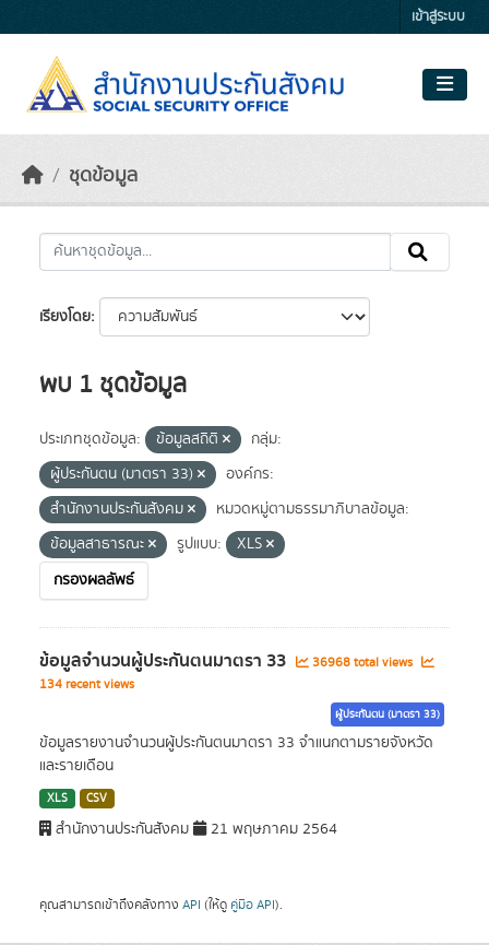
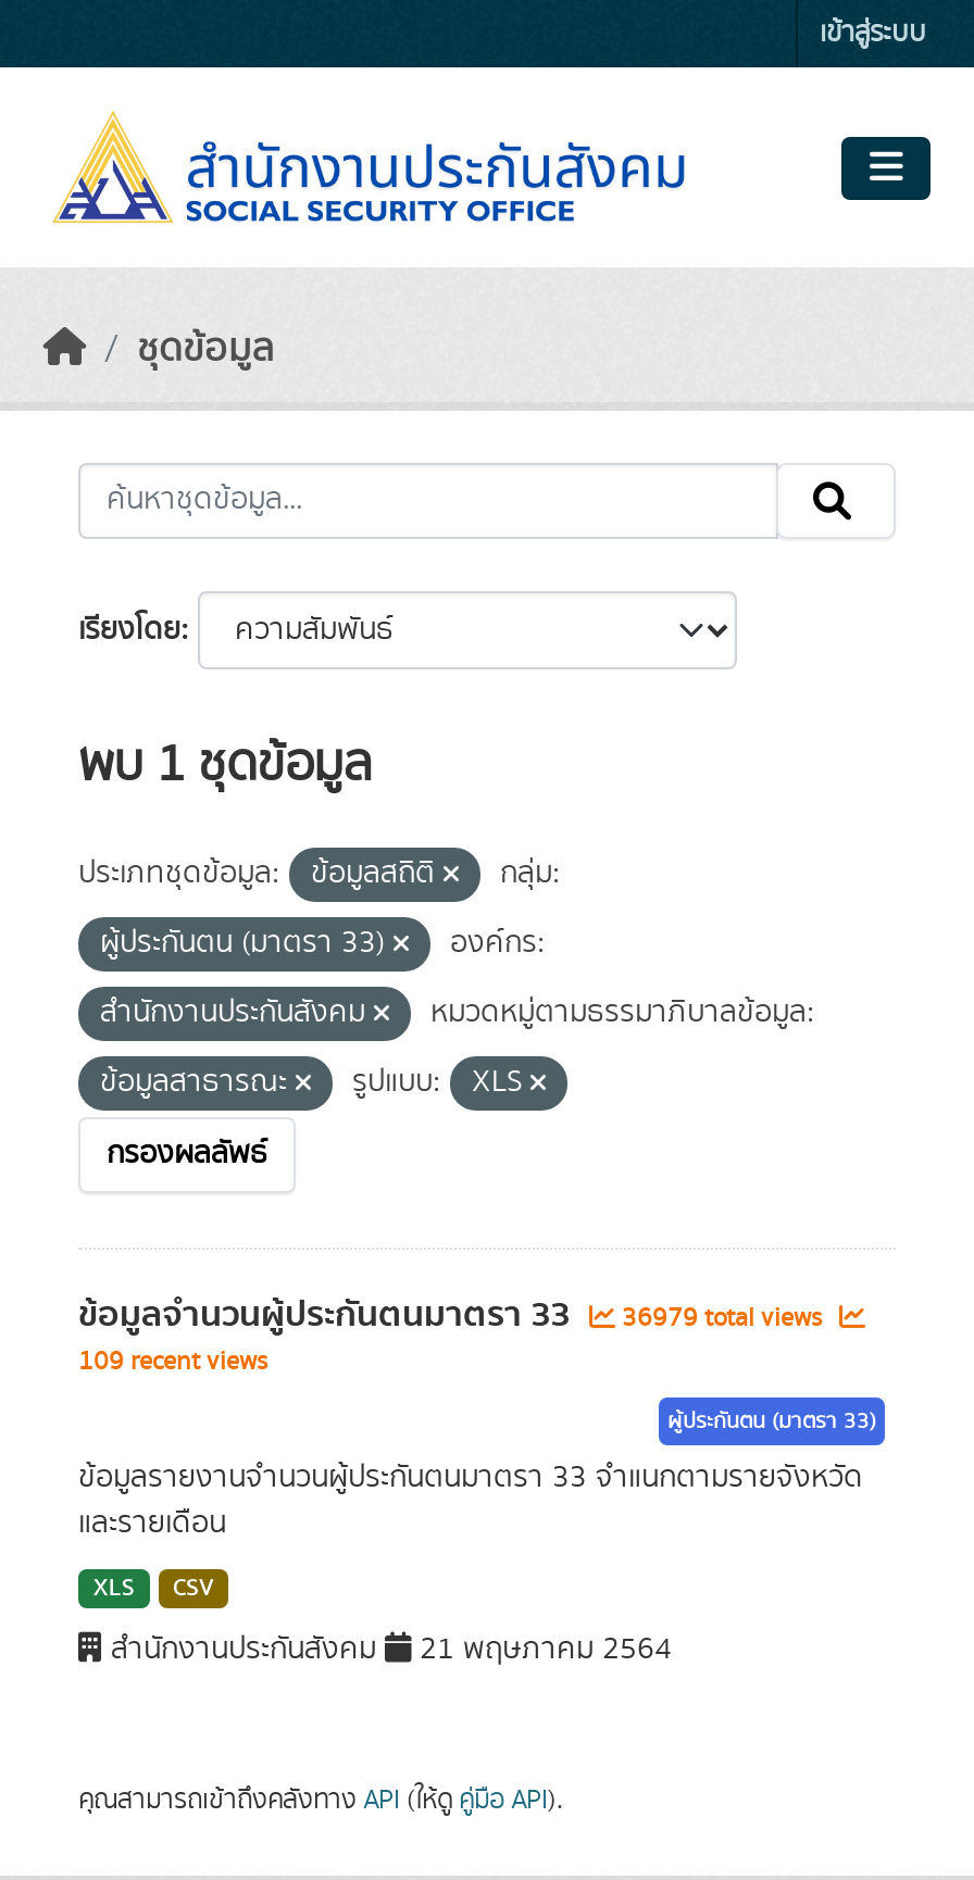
[39,647,416,675] ข้อมูลจำนวนผู้ประกันตนมาตรา 33 36968 total views -> [78,1287,828,1343] ข้อมูลจำนวนผู้ประกันตนมาตรา 33 36979 total views
[39,675,134,694] 134 recent views -> [78,1343,267,1380] 109 recent views

